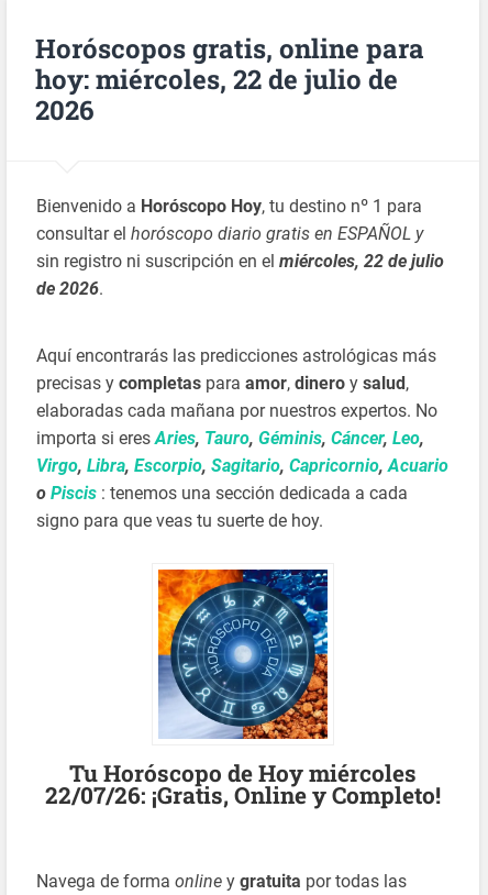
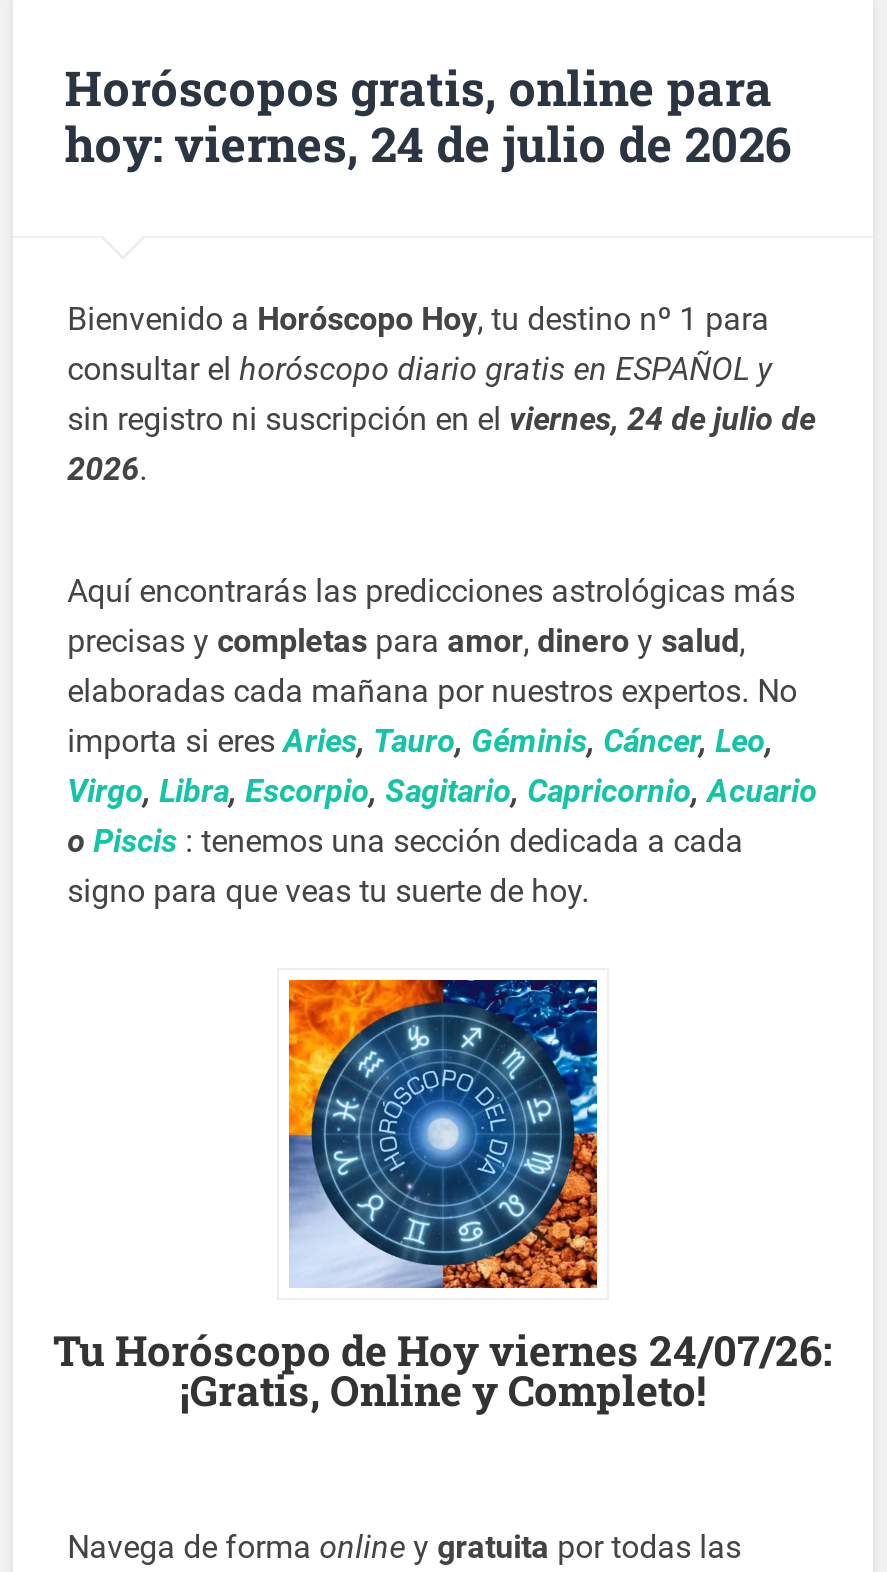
[35,62,398,128] hoy: miércoles, 22 de julio de | 2026 -> [65,112,791,176] hoy: viernes, 24 de julio de 2026
[36,250,444,299] sin registro ni suscripción en el miércoles, 22 de julio | de 2026. -> [67,399,815,487] sin registro ni suscripción en el viernes, 24 de julio de | 2026.
[45,757,441,810] Tu Horóscopo de Hoy miércoles | 22/07/26: ¡Gratis, Online y Completo! -> [53,1321,833,1417] Tu Horóscopo de Hoy viernes 24/07/26: | ¡Gratis, Online y Completo!

